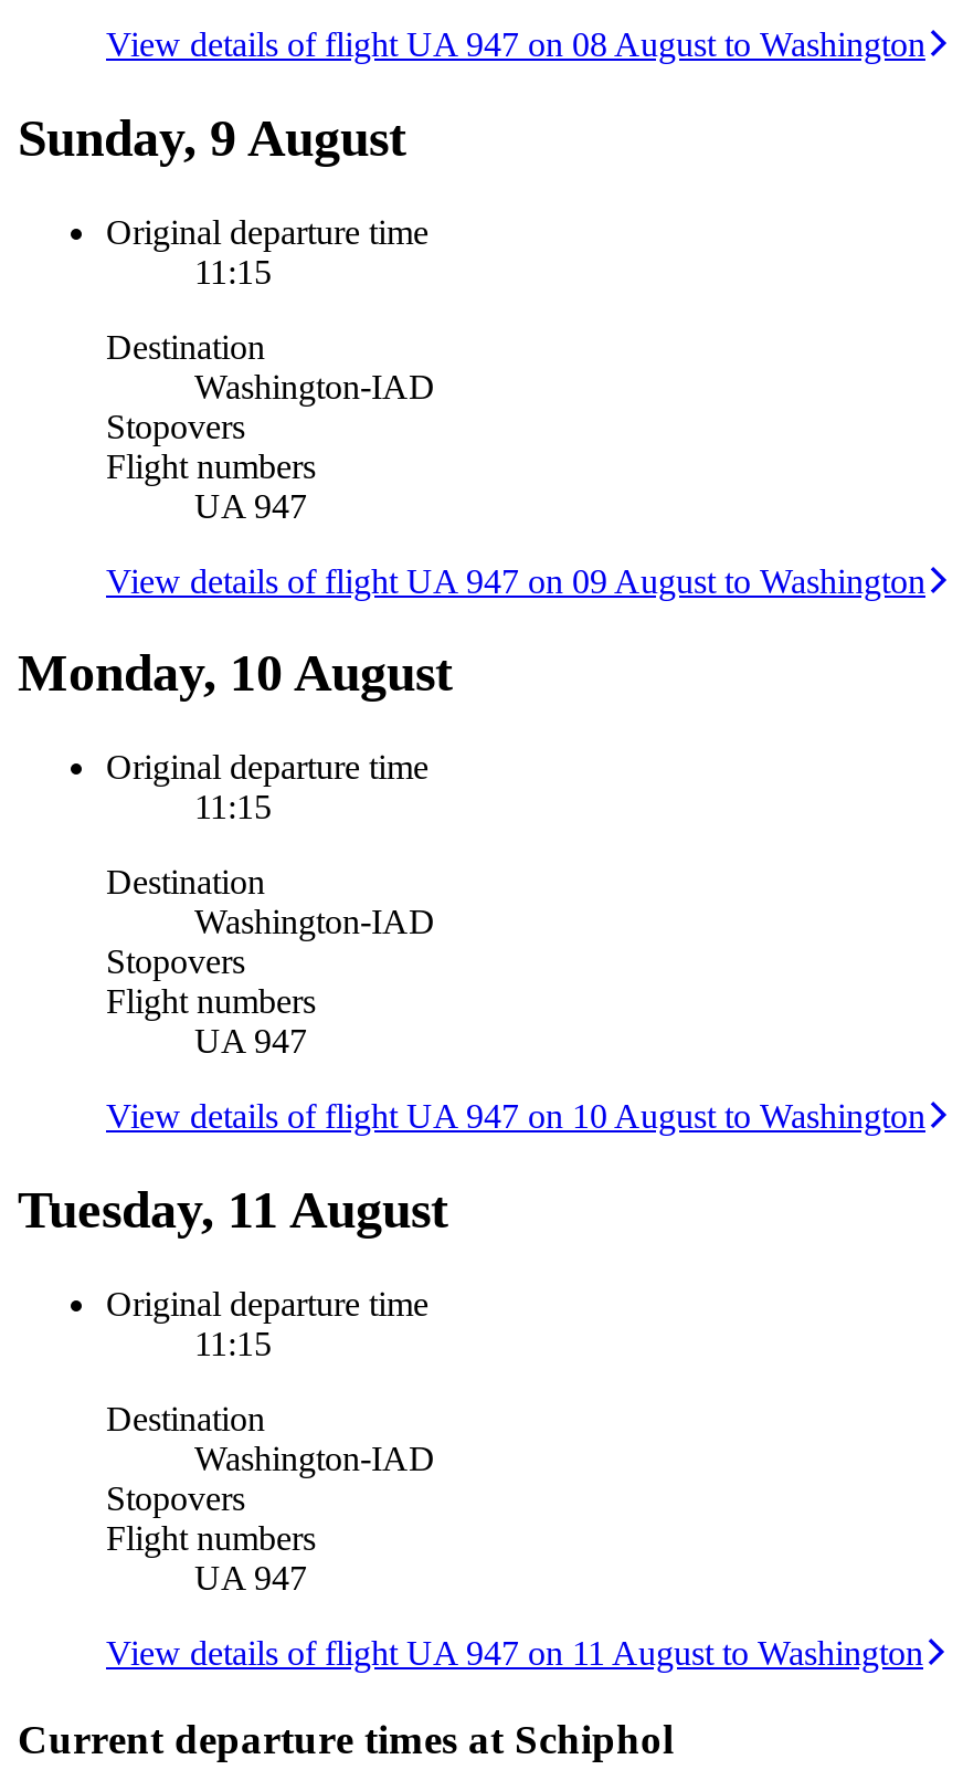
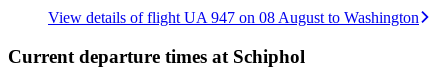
[18,108,925,1672] Sunday, 9 August | Original departure time | 11:15 | Destination | Washington-IAD | Stopovers | Flight numbers | UA 947 | View details of flight UA 947 on 09 August to Washington | Monday, 10 August | Original departure time | 11:15 | Destination | Washington-IAD | Stopovers | Flight numbers | UA 947 | View details of flight UA 947 on 10 August to Washington | Tuesday, 11 August | Original departure time | 11:15 | Destination | Washington-IAD | Stopovers | Flight numbers | UA 947 | View details of flight UA 947 on 11 August to Washington -> none

